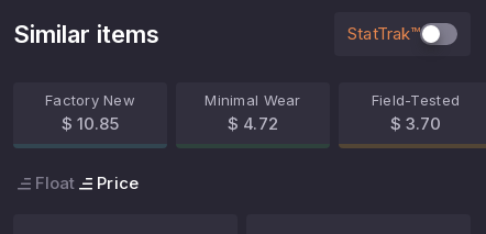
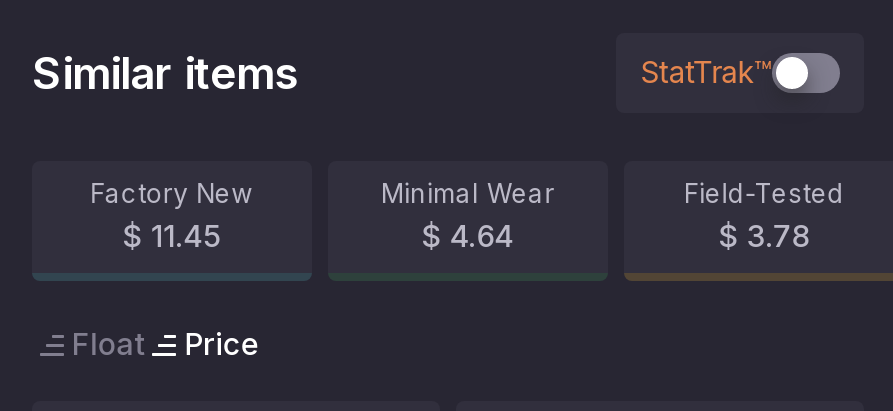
[61,113,119,134] $ 10.85 -> [122,217,222,255] $ 11.45
[228,113,278,134] $ 4.72 -> [422,217,514,255] $ 4.64
[390,113,441,134] $ 3.70 -> [719,217,809,255] $ 3.78

